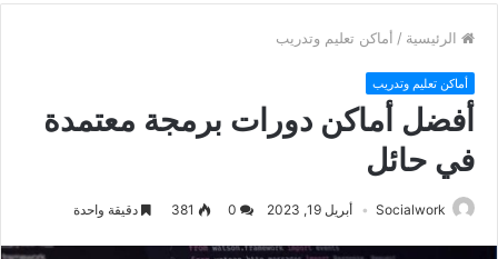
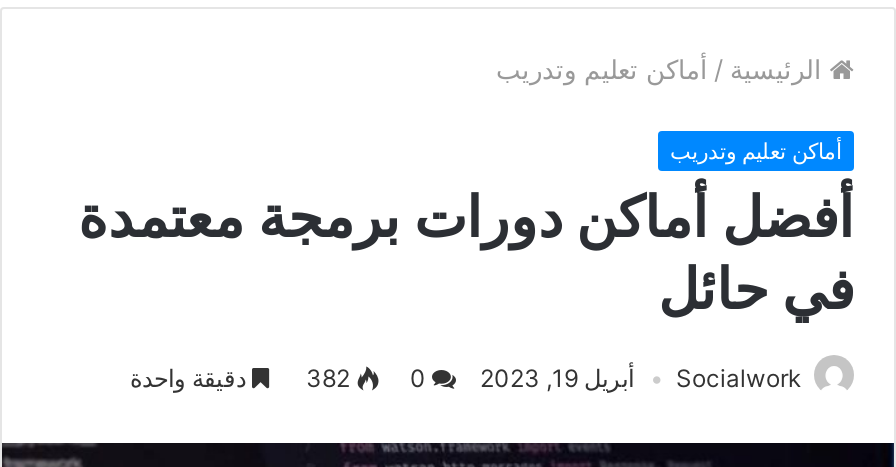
[73,201,195,218] 381 دقيقة واحدة -> [130,363,350,393] 382 دقيقة واحدة

